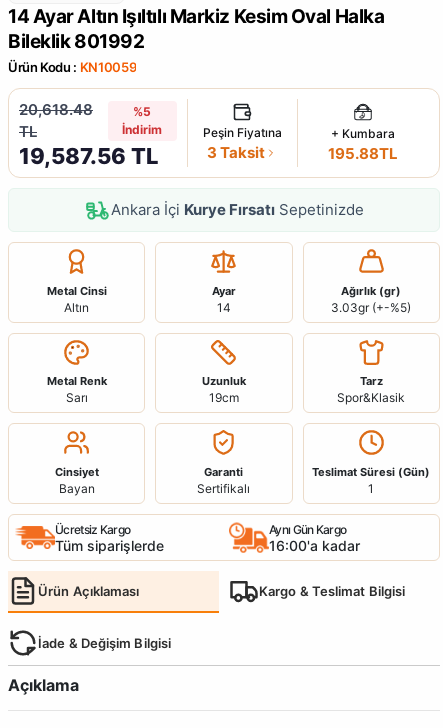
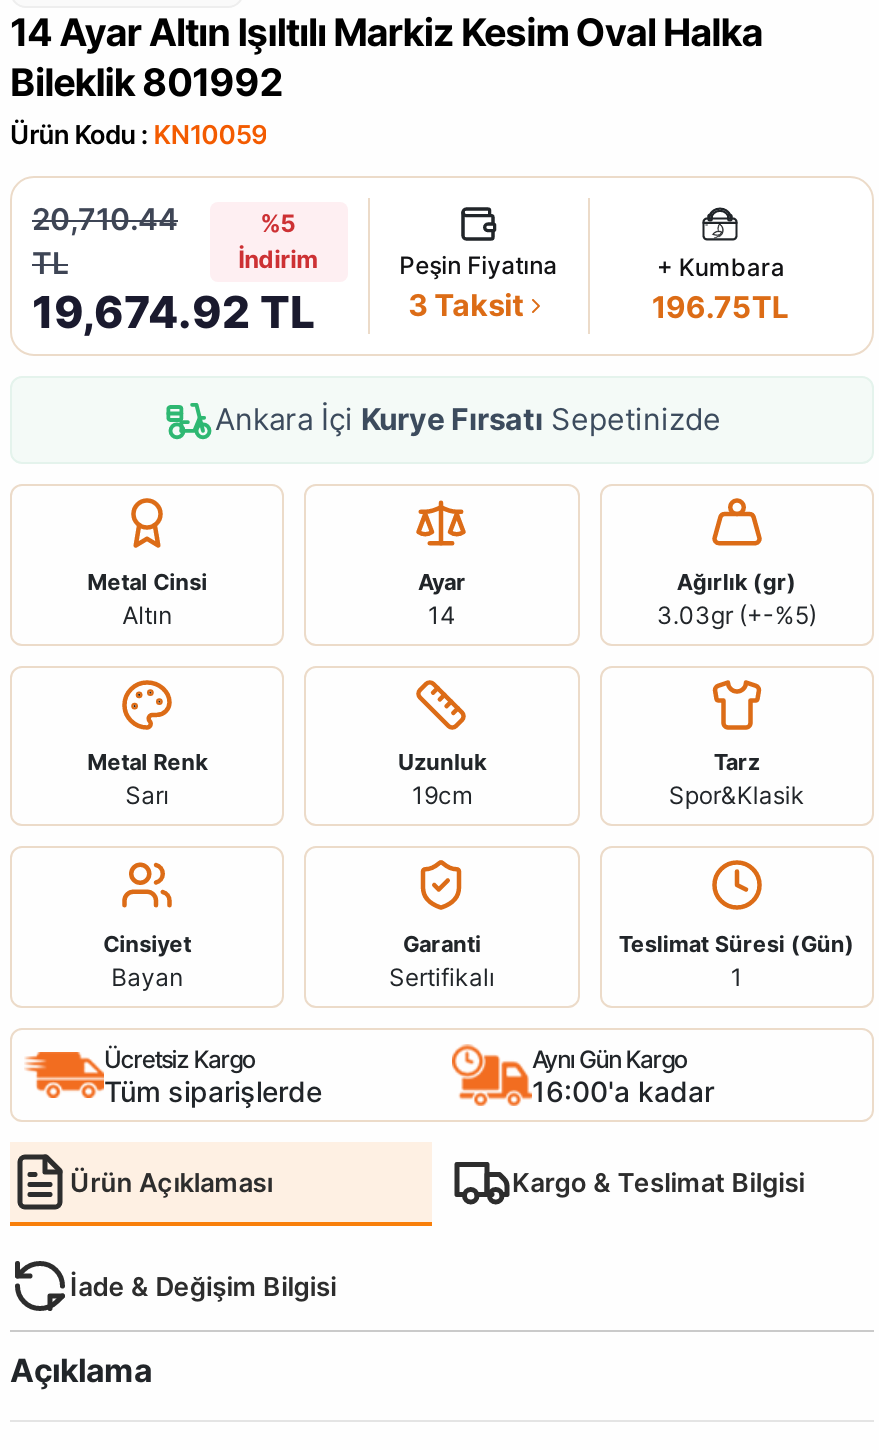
[19,100,93,119] 20,618.48 -> [32,201,178,239] 20,710.44
[19,143,159,169] 19,587.56 TL -> [32,287,316,339] 19,674.92 TL
[328,144,398,163] 195.88TL -> [652,289,790,327] 196.75TL

